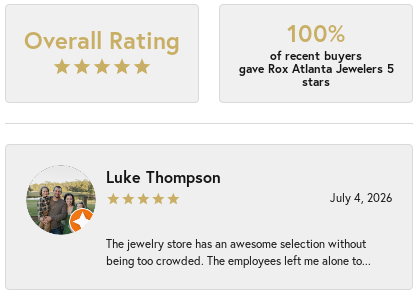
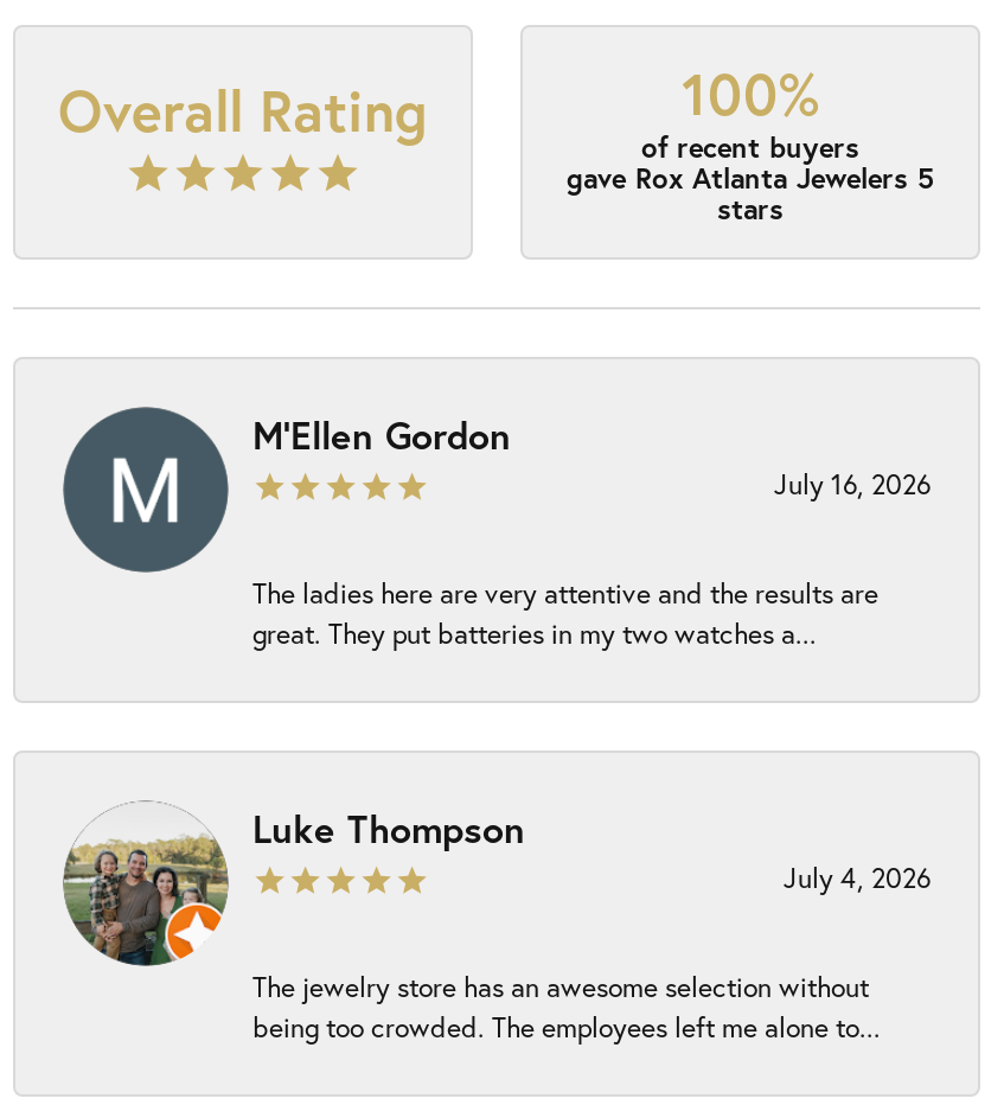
none -> [63,407,931,651] [image] | M'Ellen Gordon | July 16, 2026 | The ladies here are very attentive and the results are | great. They put batteries in my two watches a...

